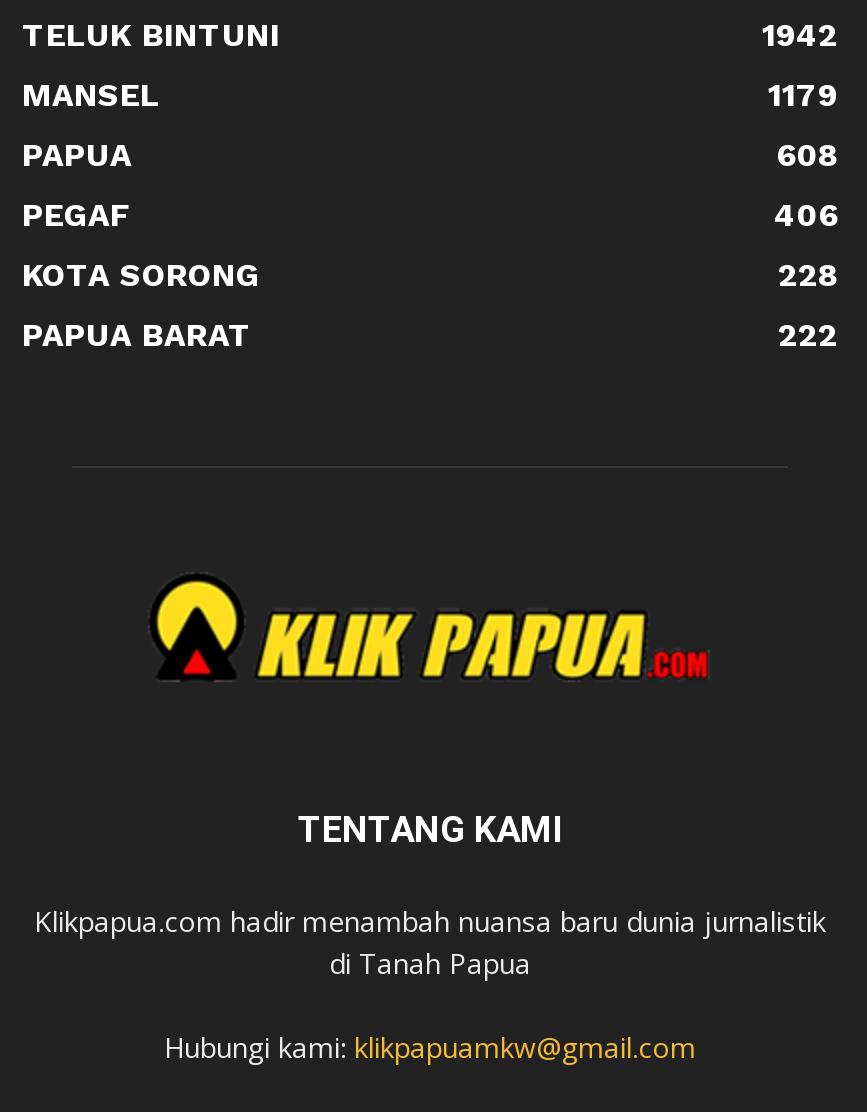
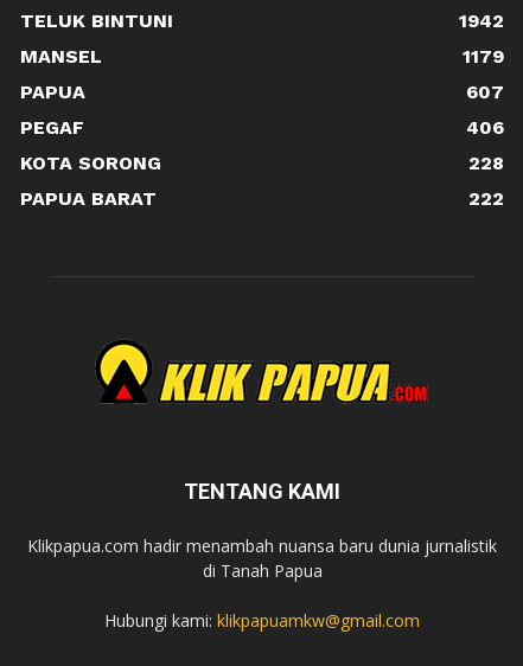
[776,136,838,174] 608 -> [466,81,504,104] 607

